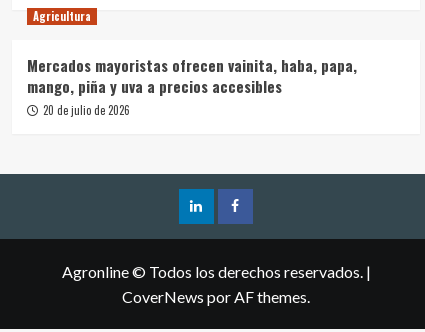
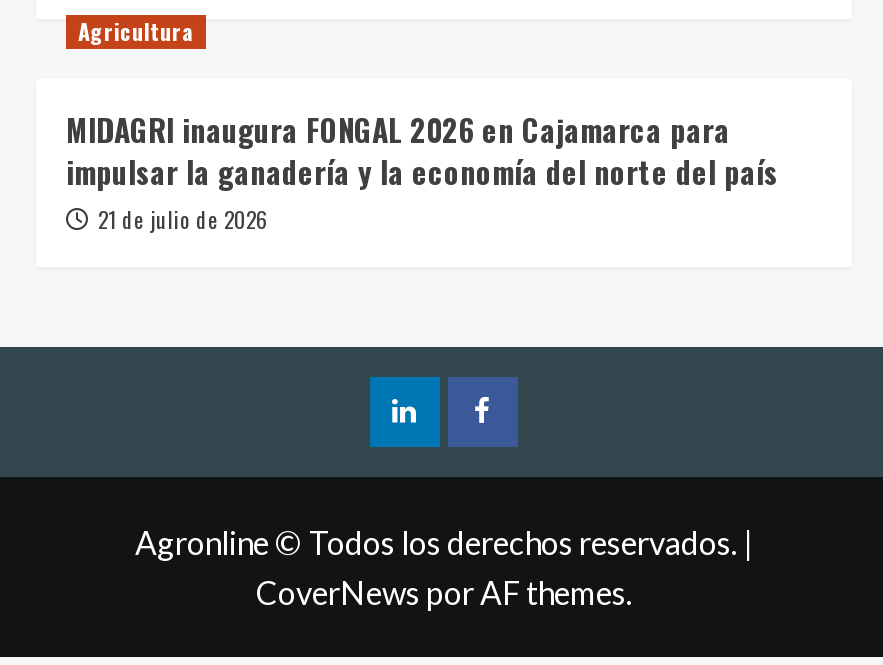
[27,53,357,117] Mercados mayoristas ofrecen vainita, haba, papa, | mango, piña y uva a precios accesibles | 20 de julio de 2026 -> [66,106,778,234] MIDAGRI inaugura FONGAL 2026 en Cajamarca para | impulsar la ganadería y la economía del norte del país | 21 de julio de 2026

